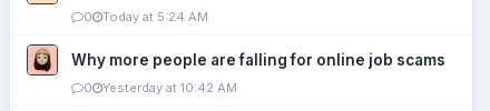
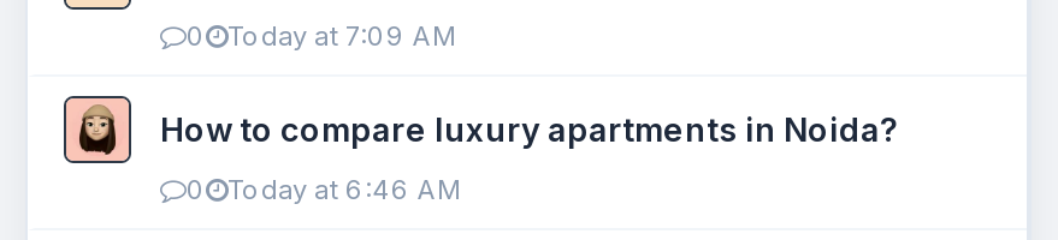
[84,9,208,24] 0 Today at 5:24 AM -> [187,19,456,53] 0 Today at 7:09 AM
[71,51,445,69] Why more people are falling for online job scams -> [160,110,897,149] How to compare luxury apartments in Noida?
[102,80,237,95] Yesterday at 10:42 AM -> [227,173,461,206] Today at 6:46 AM

